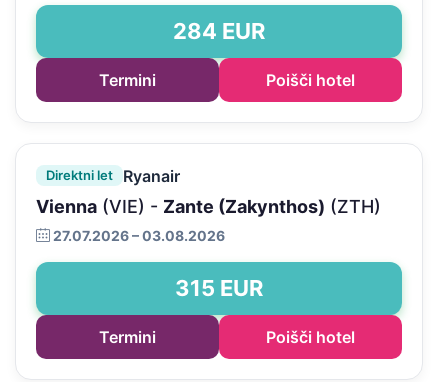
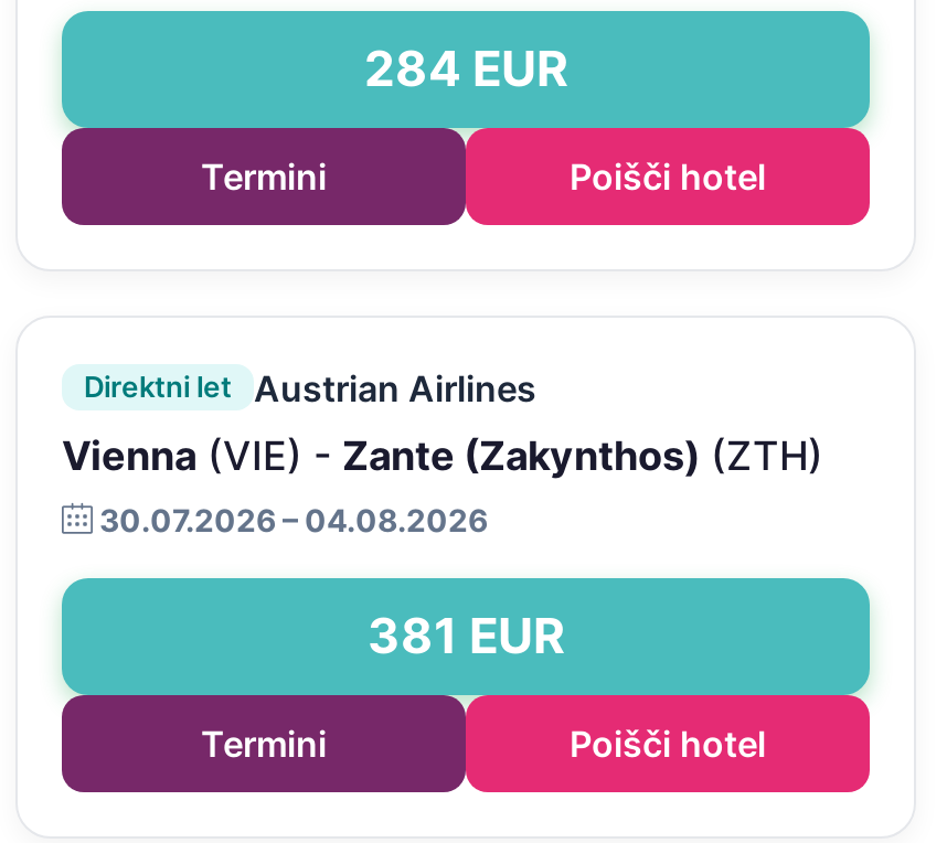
[123,166,180,186] Ryanair -> [254,366,536,410] Austrian Airlines
[50,227,225,244] 27.07.2026 – 03.08.2026 -> [93,501,488,538] 30.07.2026 – 04.08.2026
[175,275,263,301] 315 EUR -> [368,607,564,664] 381 EUR

